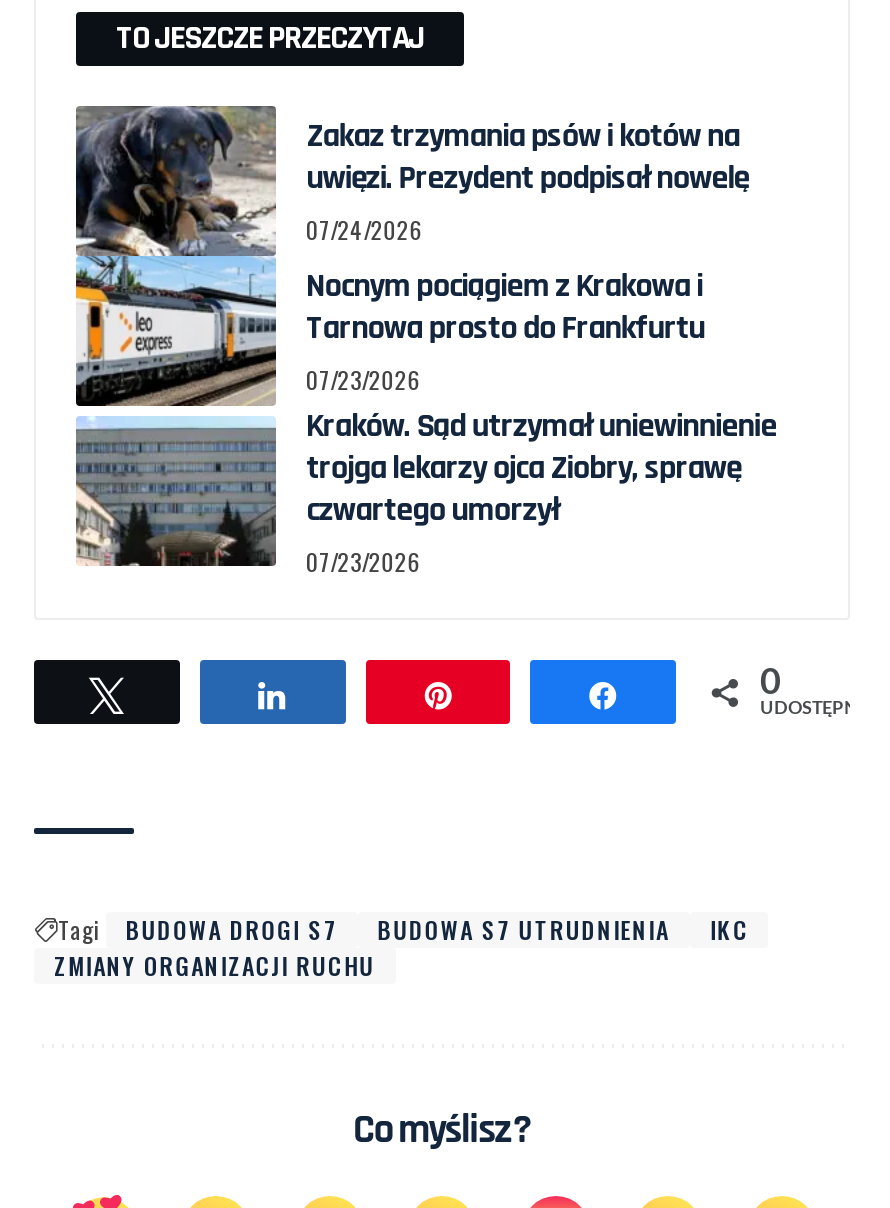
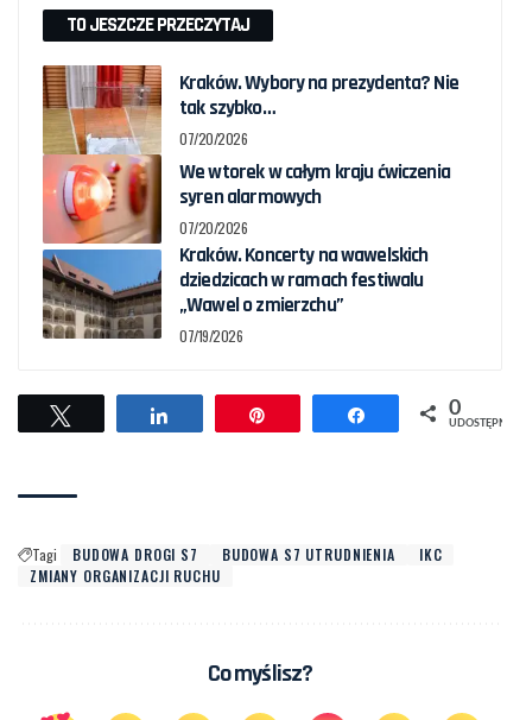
[74,104,776,577] [image] | Zakaz trzymania psów i kotów na | uwięzi. Prezydent podpisał nowelę | 07/24/2026 | Nocnym pociągiem z Krakowa i | Tarnowa prosto do Frankfurtu | 07/23/2026 | Kraków. Sąd utrzymał uniewinnienie | trojga lekarzy ojca Ziobry, sprawę | czwartego umorzył | 07/23/2026 -> [42,64,458,345] [image] | Kraków. Wybory na prezydenta? Nie | tak szybko… | 07/20/2026 | We wtorek w całym kraju ćwiczenia | syren alarmowych | 07/20/2026 | Kraków. Koncerty na wawelskich | dziedzicach w ramach festiwalu | „Wawel o zmierzchu” | 07/19/2026

